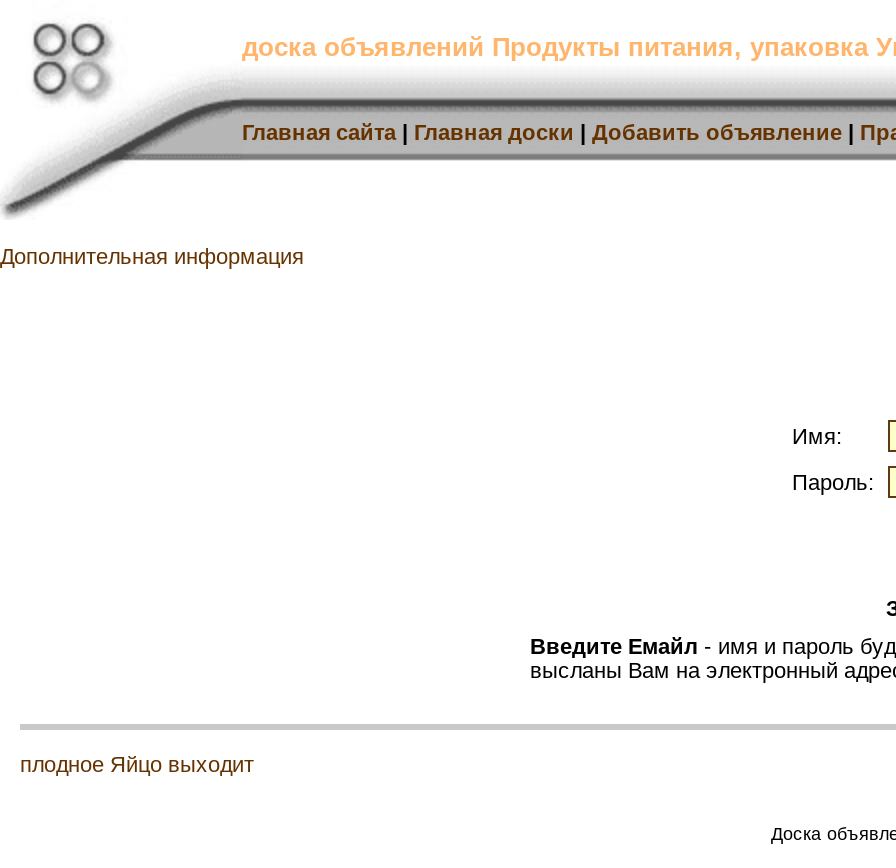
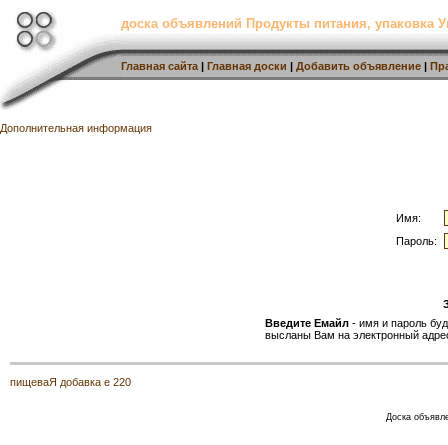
[20,752,254,776] плодное Яйцо выходит -> [10,376,131,388] пищеваЯ добавка е 220

